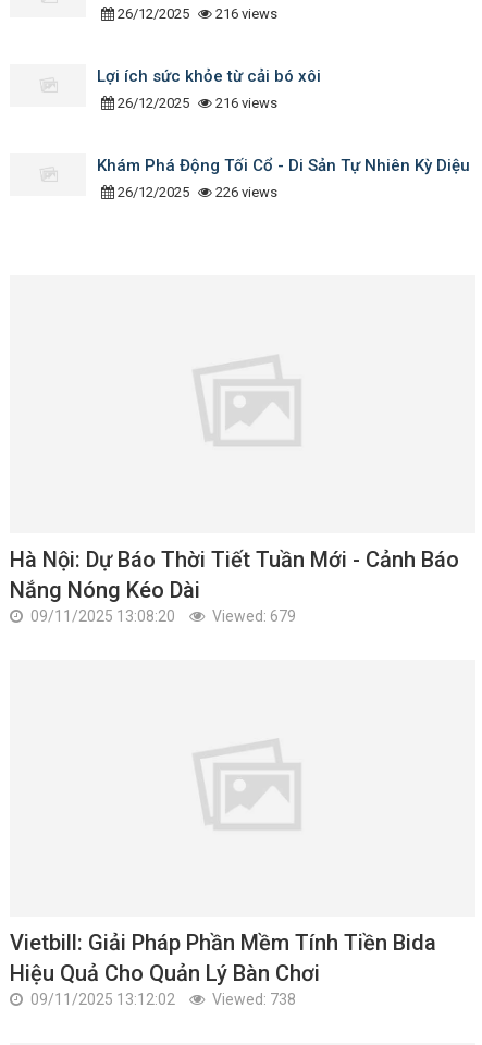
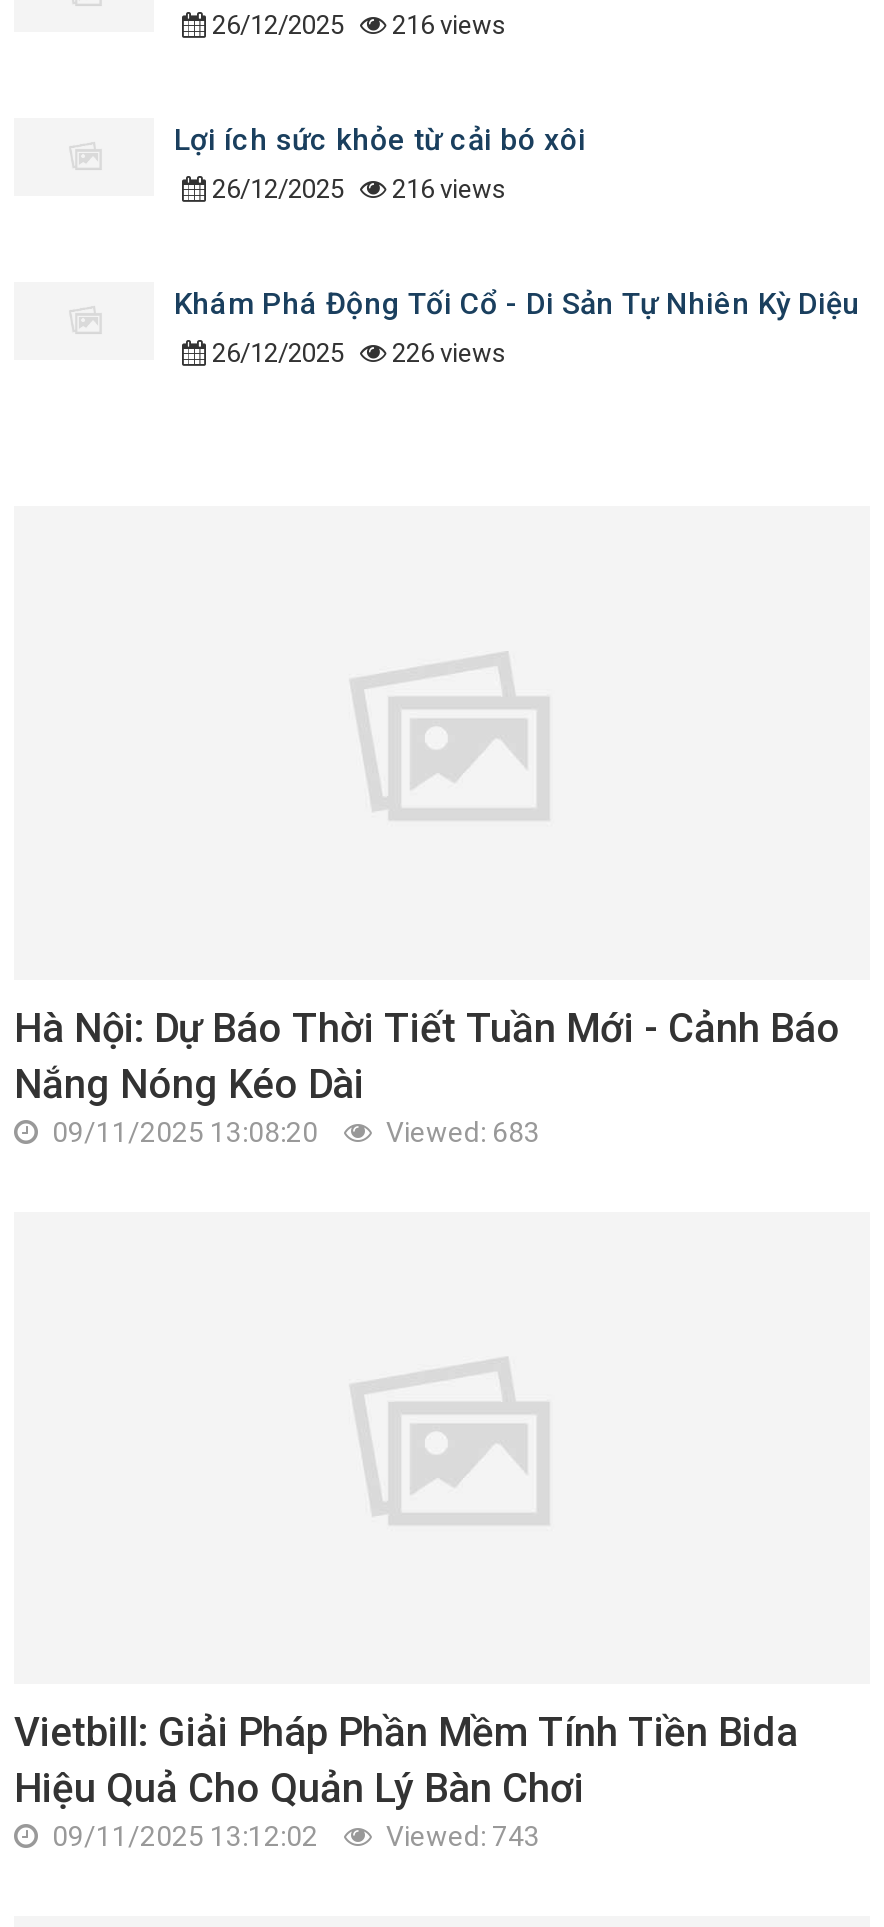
[27,607,296,624] 09/11/2025 13:08:20 Viewed: 679 -> [46,1115,540,1147] 09/11/2025 13:08:20 Viewed: 683
[27,991,296,1008] 09/11/2025 13:12:02 Viewed: 738 -> [46,1820,540,1852] 09/11/2025 13:12:02 Viewed: 743

